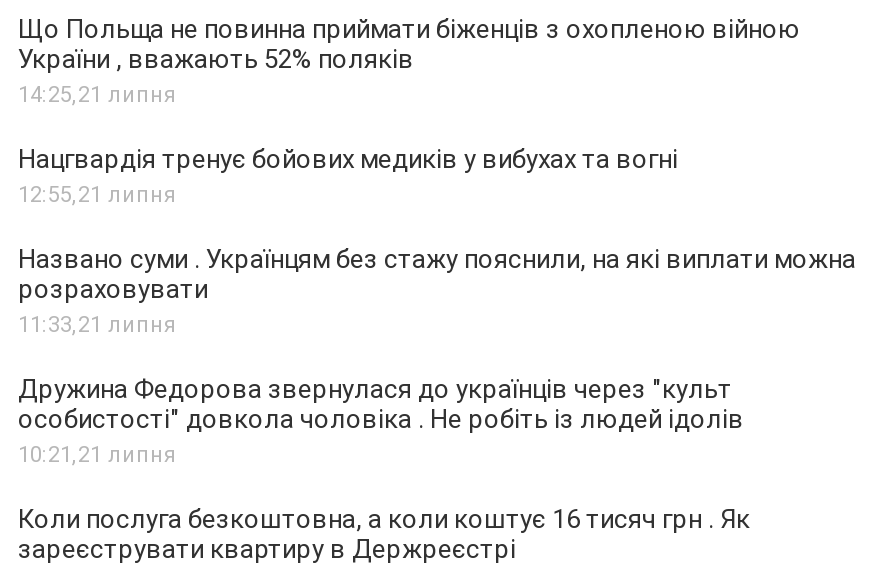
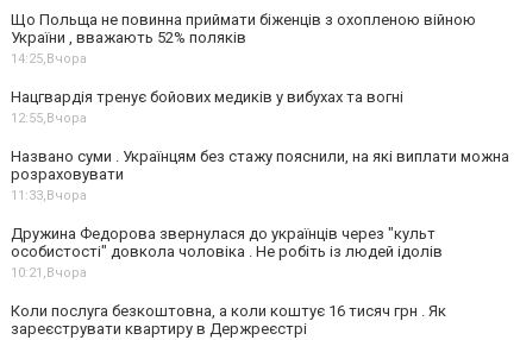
[18,82,176,108] 14:25,21 липня -> [11,51,87,67] 14:25,Вчора
[18,182,176,208] 12:55,21 липня -> [11,111,87,126] 12:55,Вчора
[18,312,176,338] 11:33,21 липня -> [11,188,87,203] 11:33,Вчора
[18,442,176,468] 10:21, 21 липня -> [11,265,87,281] 10:21, Вчора

